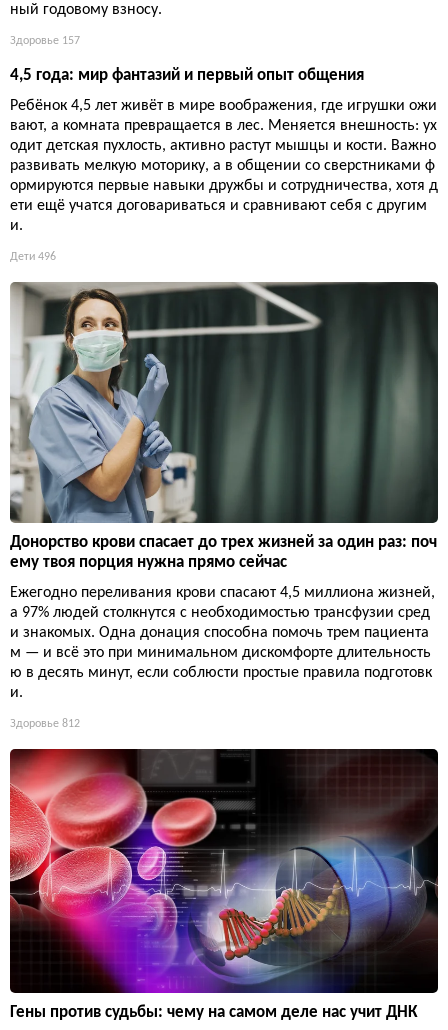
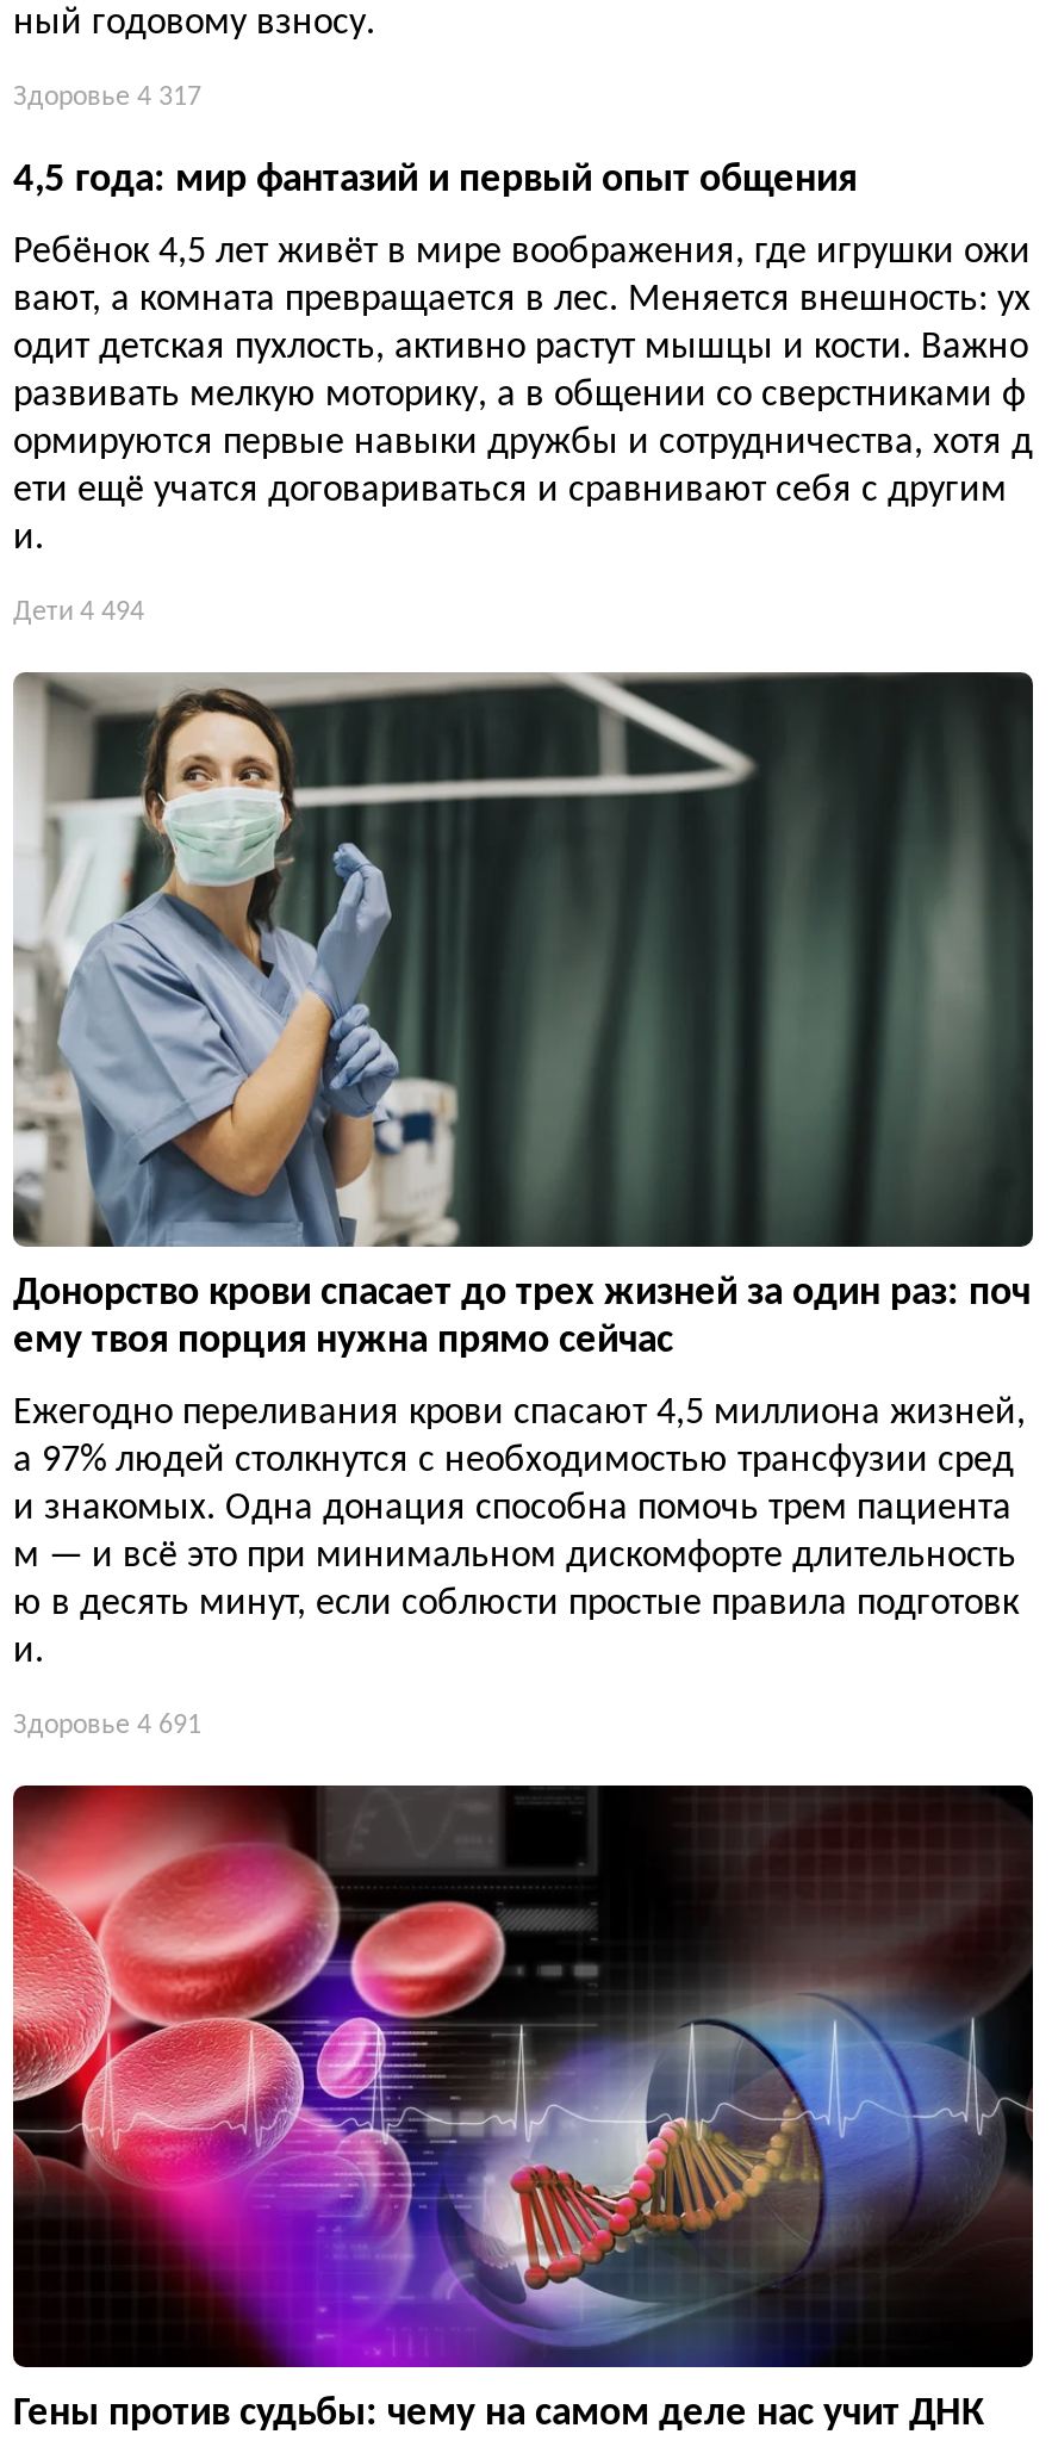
[10,35,80,47] Здоровье 157 -> [13,84,201,113] Здоровье 4 317
[10,251,56,263] Дети 496 -> [13,599,144,627] Дети 4 494
[10,718,80,730] Здоровье 812 -> [13,1711,201,1740] Здоровье 4 691

